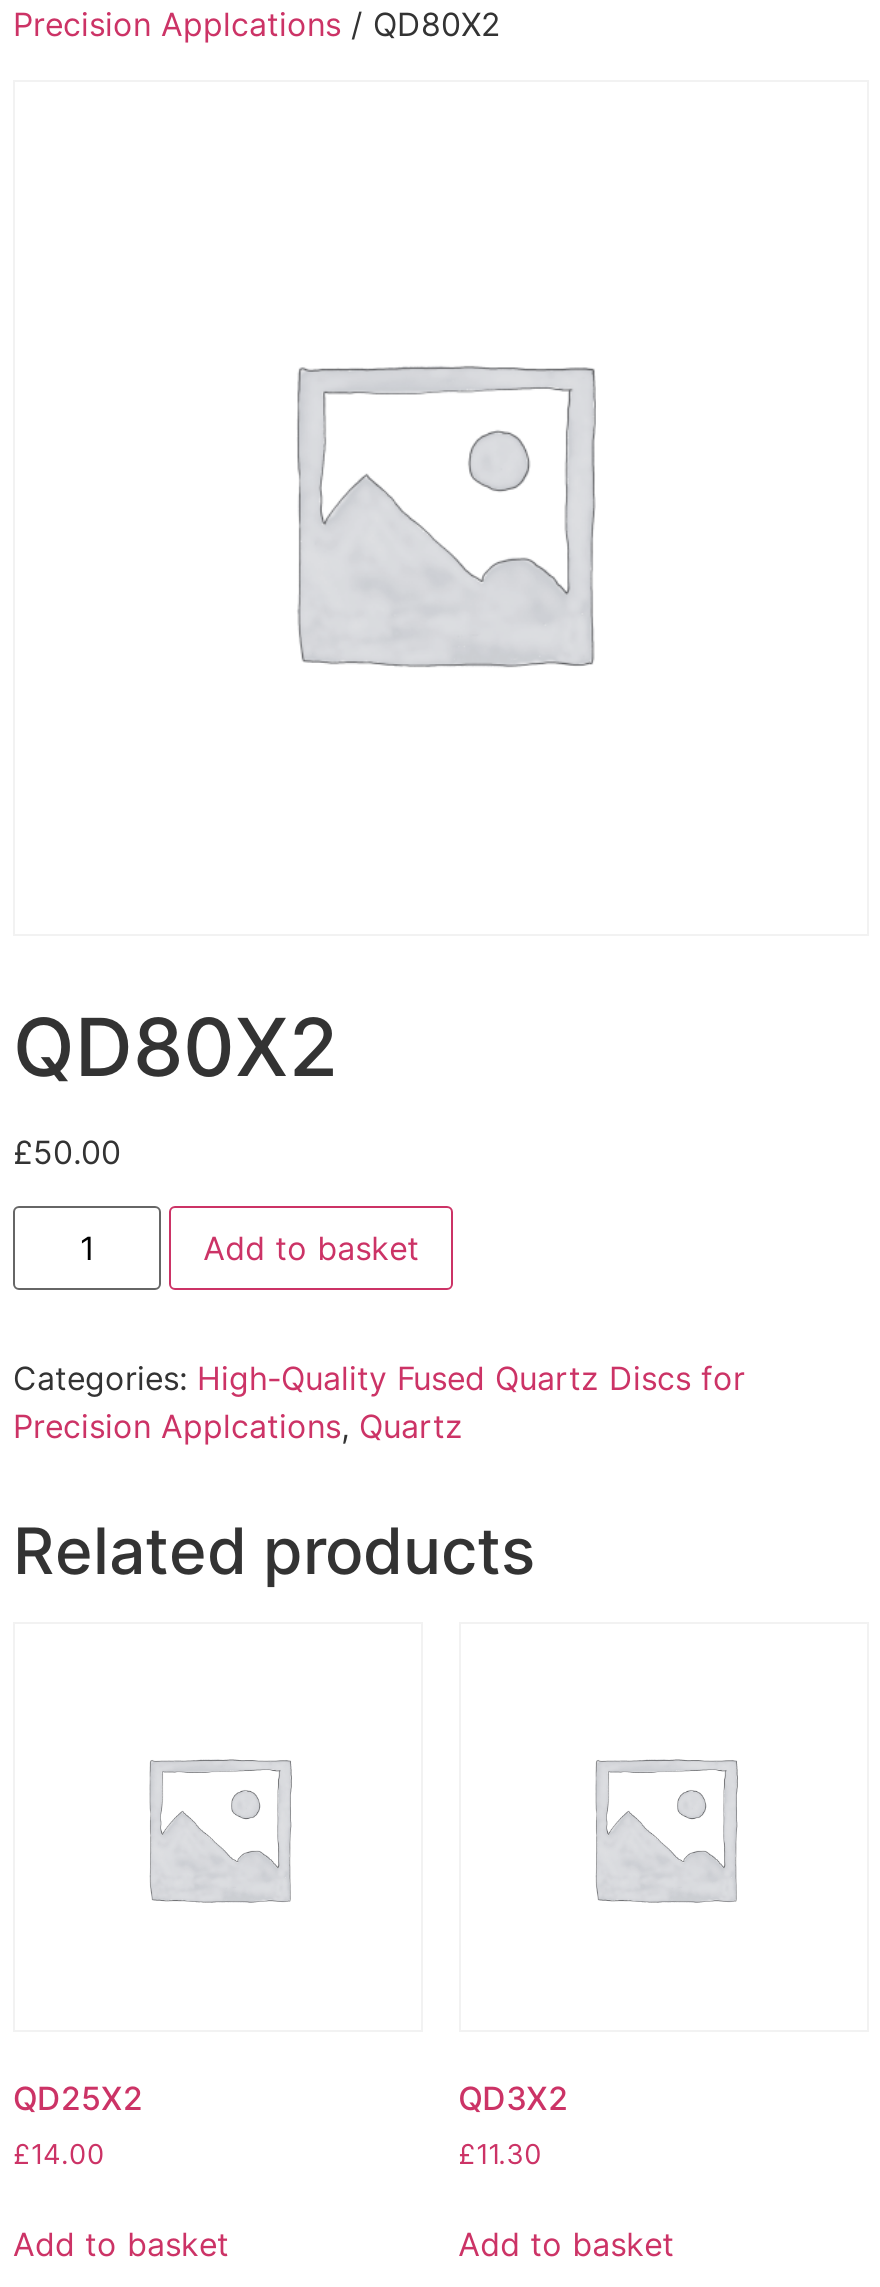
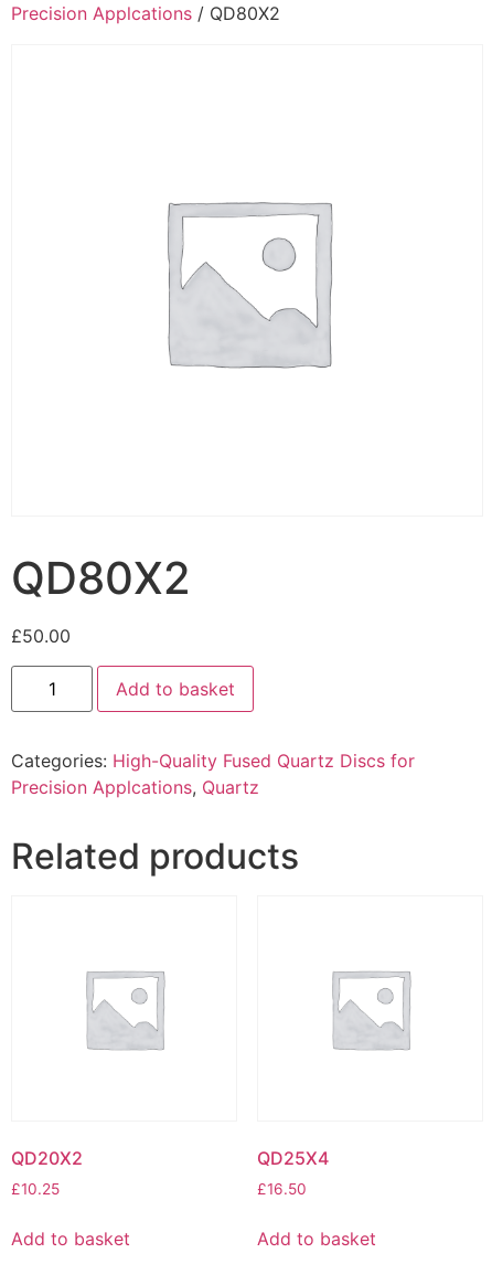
[13,2078,143,2118] QD25X2 -> [11,1147,83,1169] QD20X2
[458,2078,568,2118] QD3X2 -> [257,1147,328,1169] QD25X4
[13,2138,105,2170] £14.00 -> [11,1180,60,1198] £10.25
[458,2138,542,2170] £11.30 -> [257,1180,306,1198] £16.50

